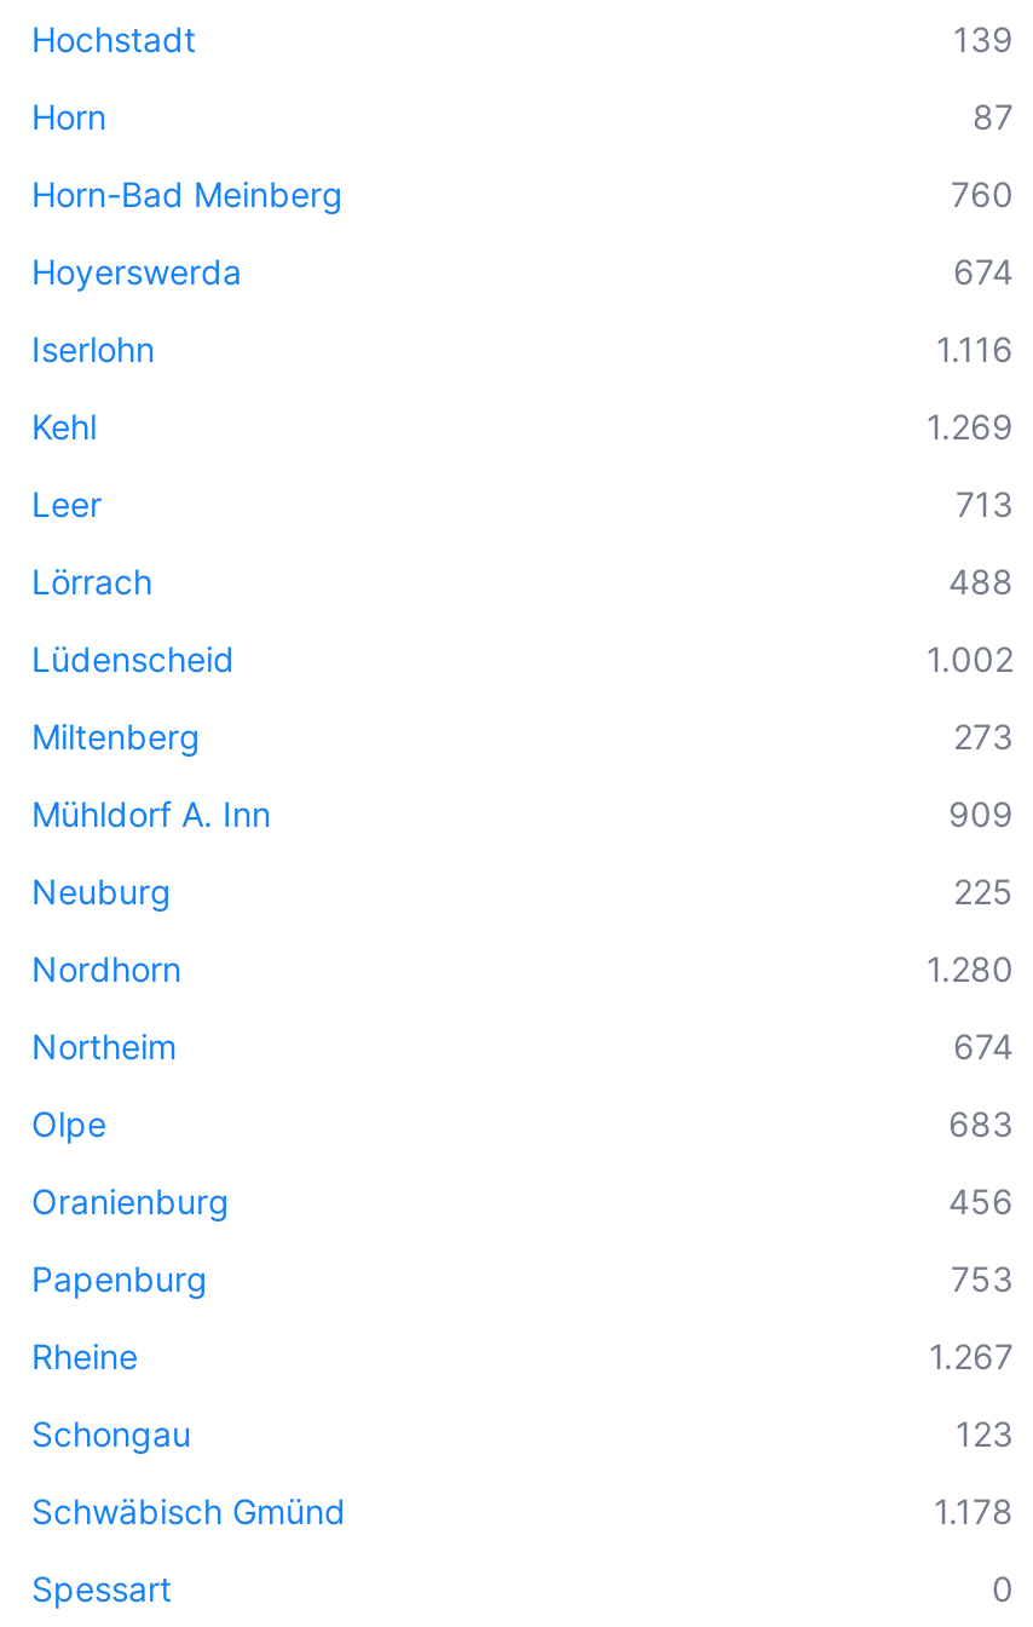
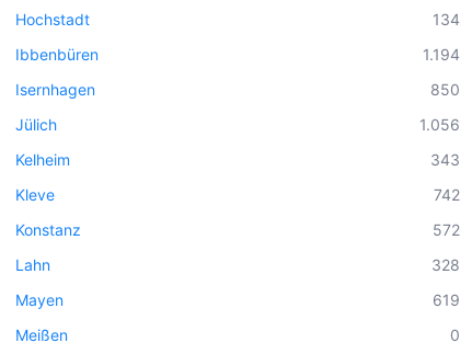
[31,17,1014,1608] 139 | Horn | 87 | Horn-Bad Meinberg | 760 | Hoyerswerda | 674 | Iserlohn | 1.116 | Kehl | 1.269 | Leer | 713 | Lörrach | 488 | Lüdenscheid | 1.002 | Miltenberg | 273 | Mühldorf A. Inn | 909 | Neuburg | 225 | Nordhorn | 1.280 | Northeim | 674 | Olpe | 683 | Oranienburg | 456 | Papenburg | 753 | Rheine | 1.267 | Schongau | 123 | Schwäbisch Gmünd | 1.178 | Spessart -> [15,9,460,344] 134 | Ibbenbüren | 1.194 | Isernhagen | 850 | Jülich | 1.056 | Kelheim | 343 | Kleve | 742 | Konstanz | 572 | Lahn | 328 | Mayen | 619 | Meißen

